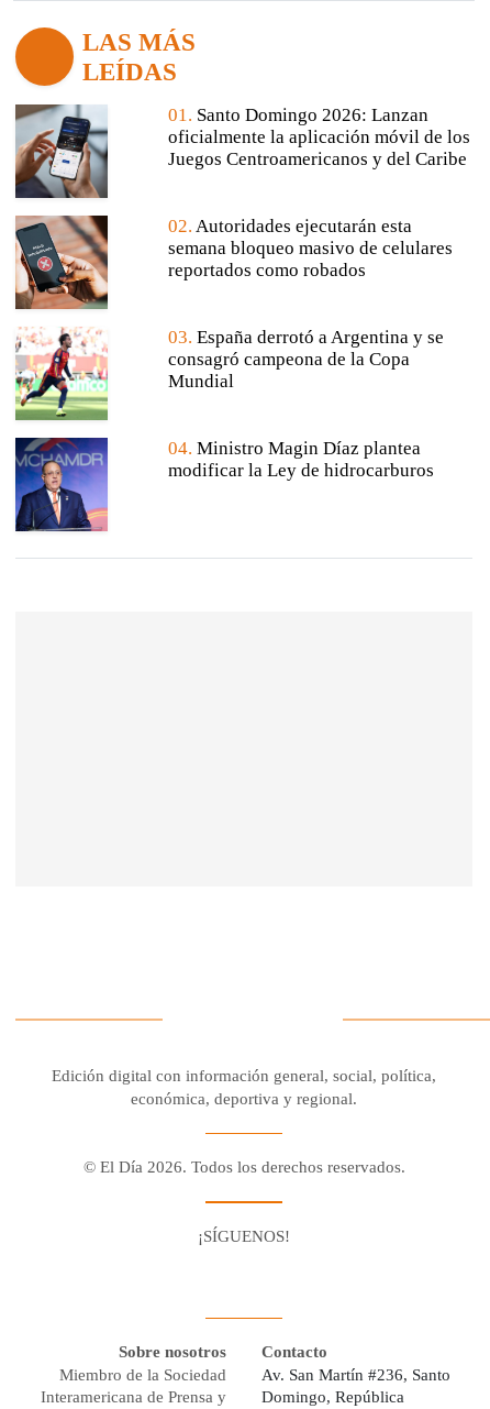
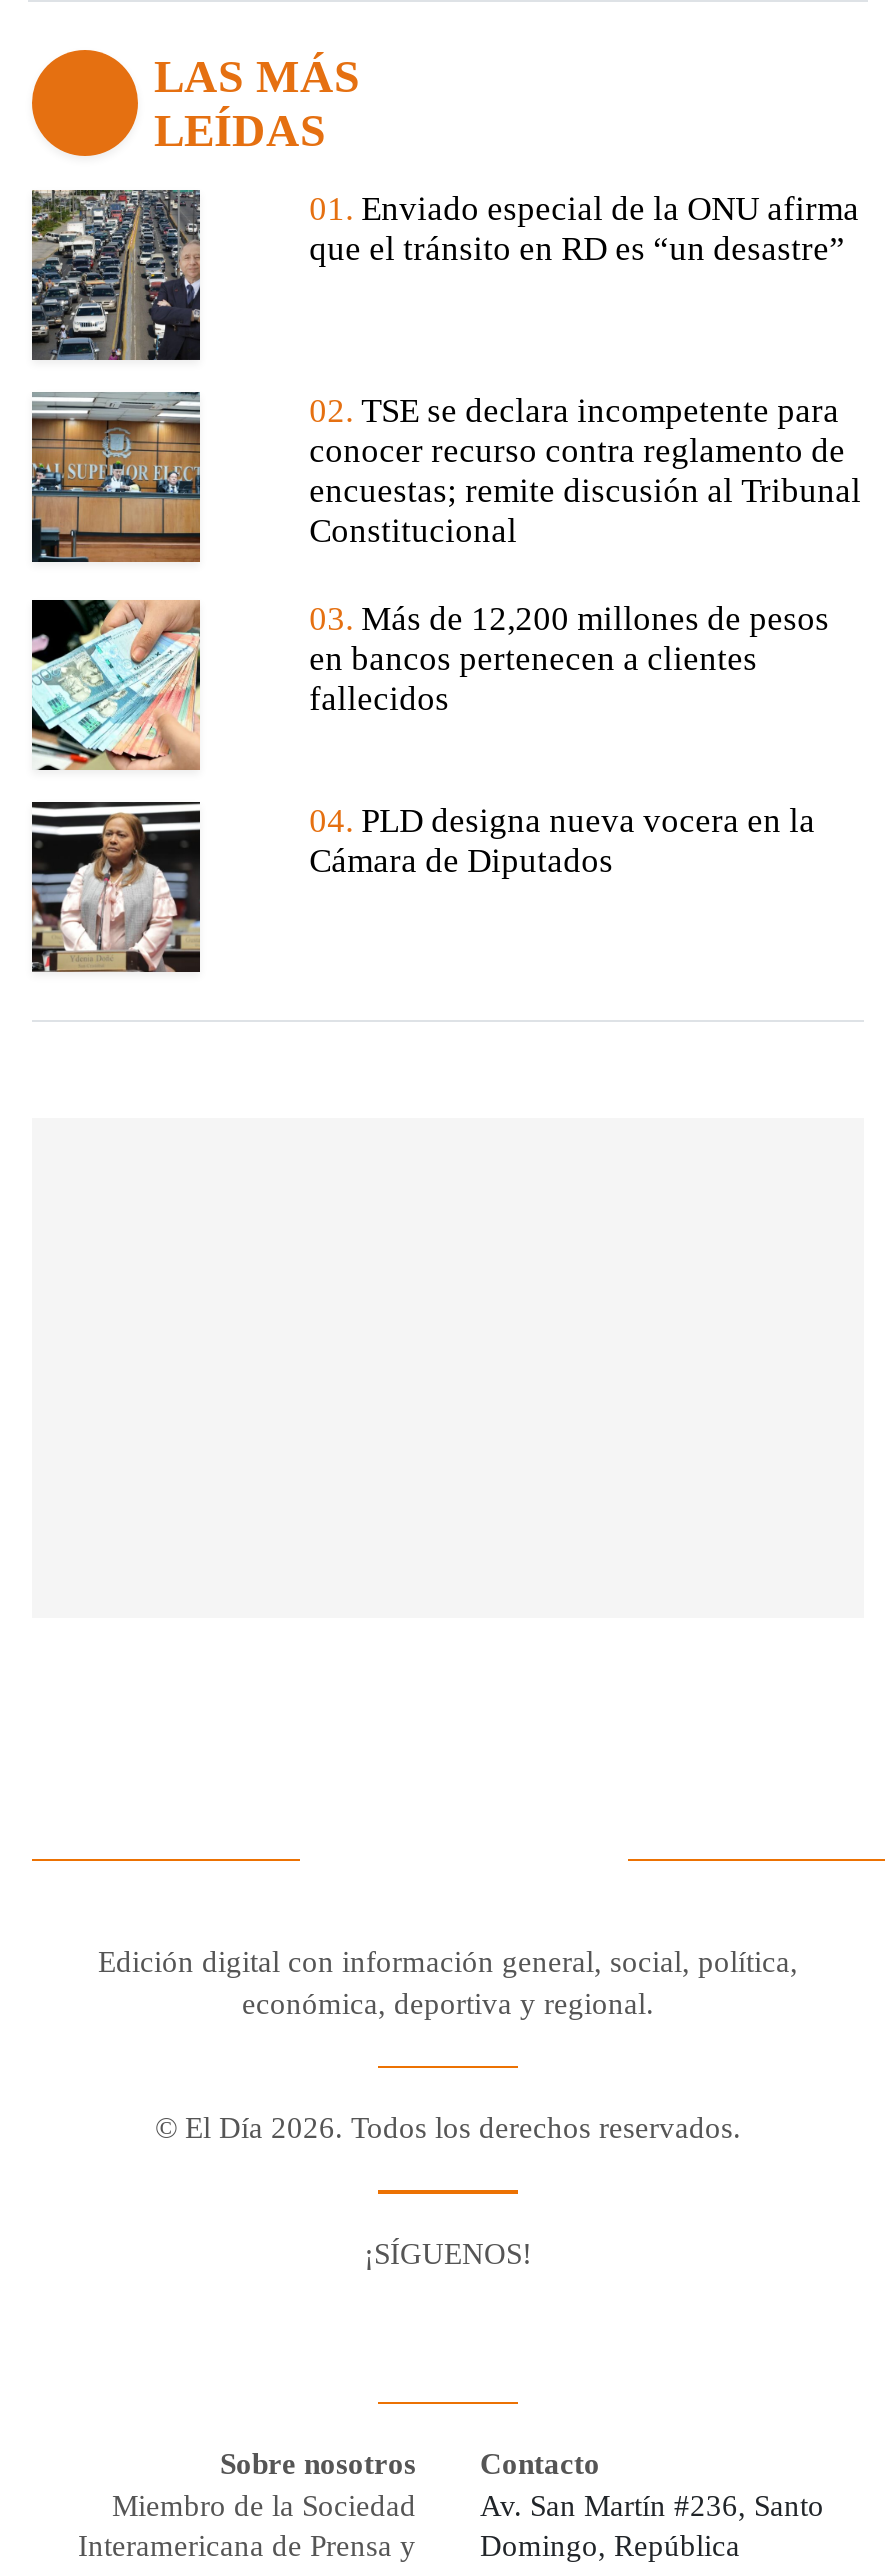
[15,104,108,199] [image] -> [30,188,202,362] [image]
[168,104,470,169] 01. Santo Domingo 2026: Lanzan | oficialmente la aplicación móvil de los | Juegos Centroamericanos y del Caribe -> [309,190,859,268] 01. Enviado especial de la ONU afirma | que el tránsito en RD es “un desastre”
[14,214,109,310] [image] -> [30,390,202,564] [image]
[168,215,452,280] 02. Autoridades ejecutarán esta | semana bloqueo masivo de celulares | reportados como robados -> [309,392,861,550] 02. TSE se declara incompetente para | conocer recurso contra reglamento de | encuestas; remite discusión al Tribunal | Constitucional
[14,328,108,421] [image] -> [30,598,202,772] [image]
[168,326,444,391] 03. España derrotó a Argentina y se | consagró campeona de la Copa | Mundial -> [309,600,829,718] 03. Más de 12,200 millones de pesos | en bancos pertenecen a clientes | fallecidos
[14,438,109,532] [image] -> [30,802,202,974] [image]
[168,438,434,480] 04. Ministro Magin Díaz plantea | modificar la Ley de hidrocarburos -> [309,802,815,880] 04. PLD designa nueva vocera en la | Cámara de Diputados

